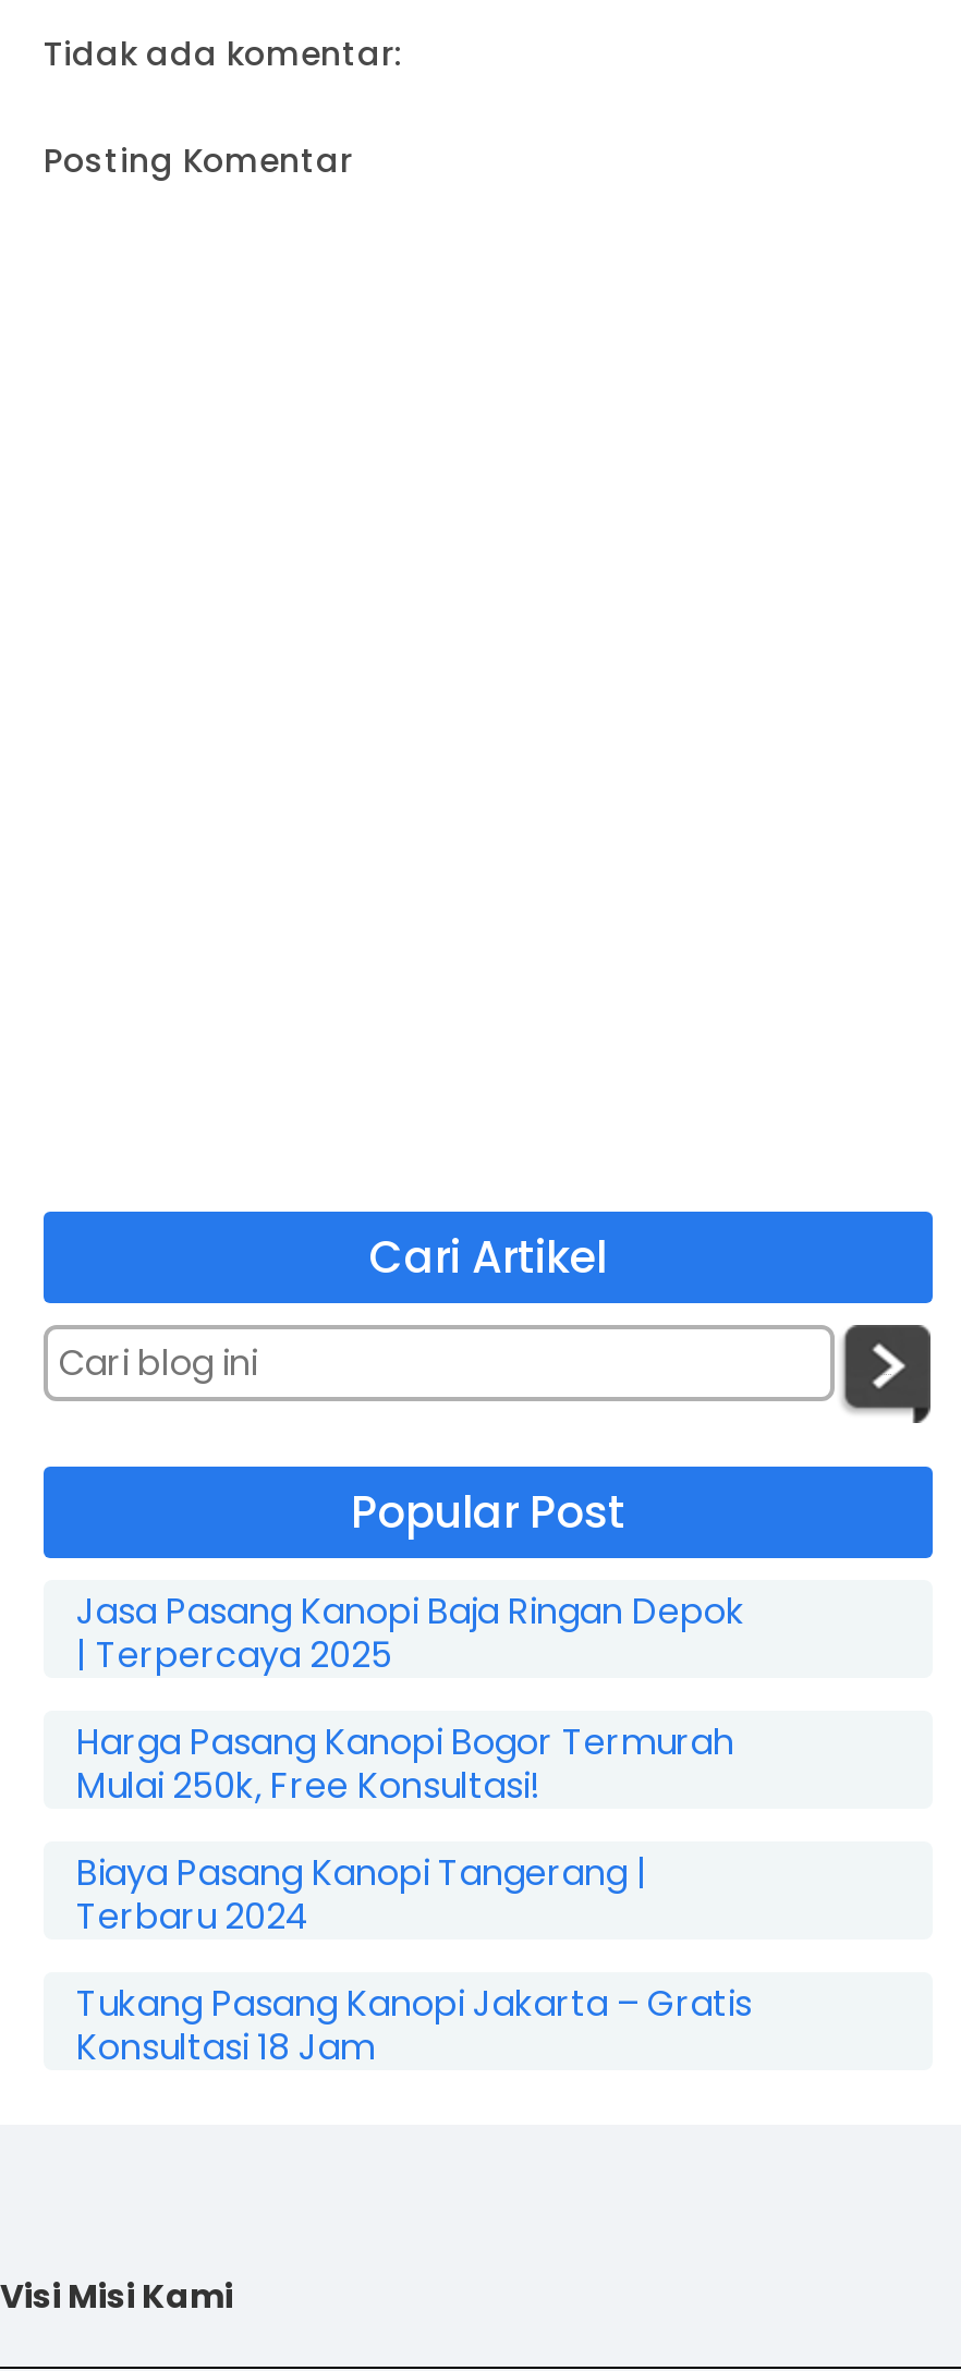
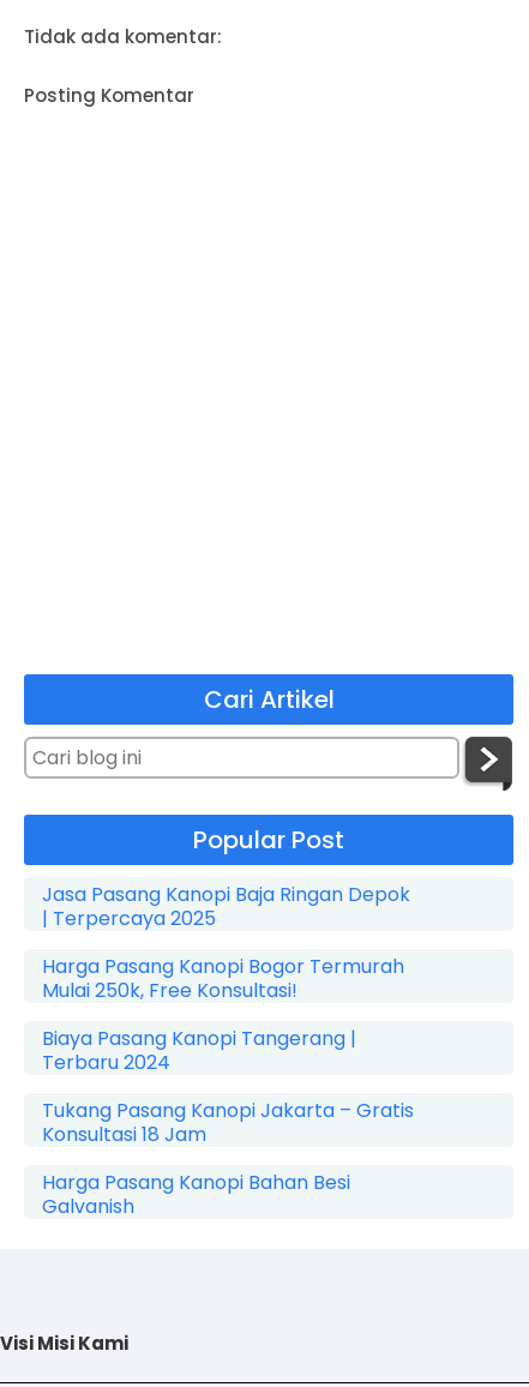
none -> [42,1168,350,1220] Harga Pasang Kanopi Bahan Besi | Galvanish

